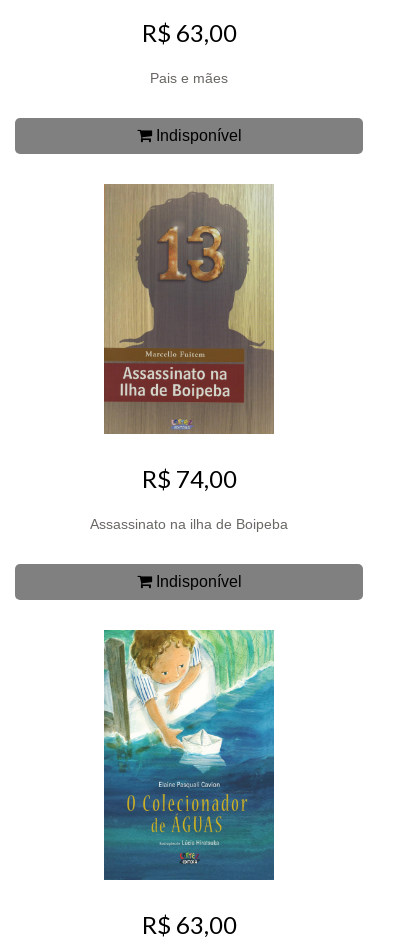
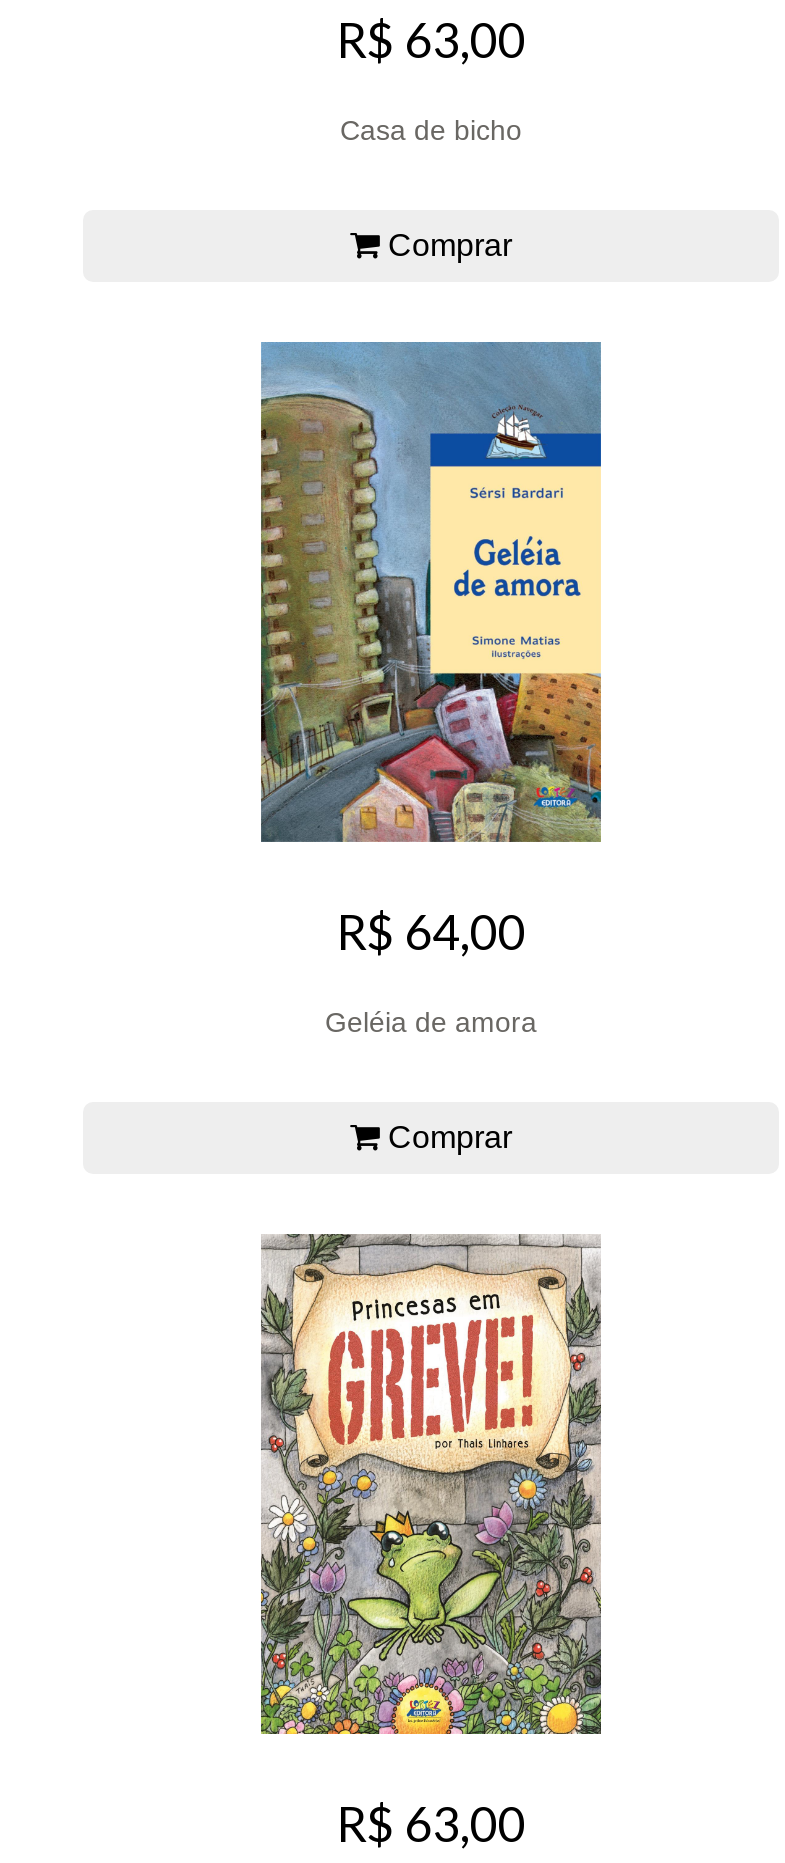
[150,70,228,86] Pais e mães -> [340,114,522,146] Casa de bicho
[151,127,241,144] Indisponível -> [380,228,512,262] Comprar
[103,183,275,493] [image] | R$ 74,00 -> [259,340,603,961] [image] | R$ 64,00
[90,516,288,532] Assassinato na ilha de Boipeba -> [325,1006,537,1038] Geléia de amora
[151,573,241,590] Indisponível -> [380,1120,512,1154] Comprar
[103,629,275,881] [image] -> [259,1232,603,1736] [image]

